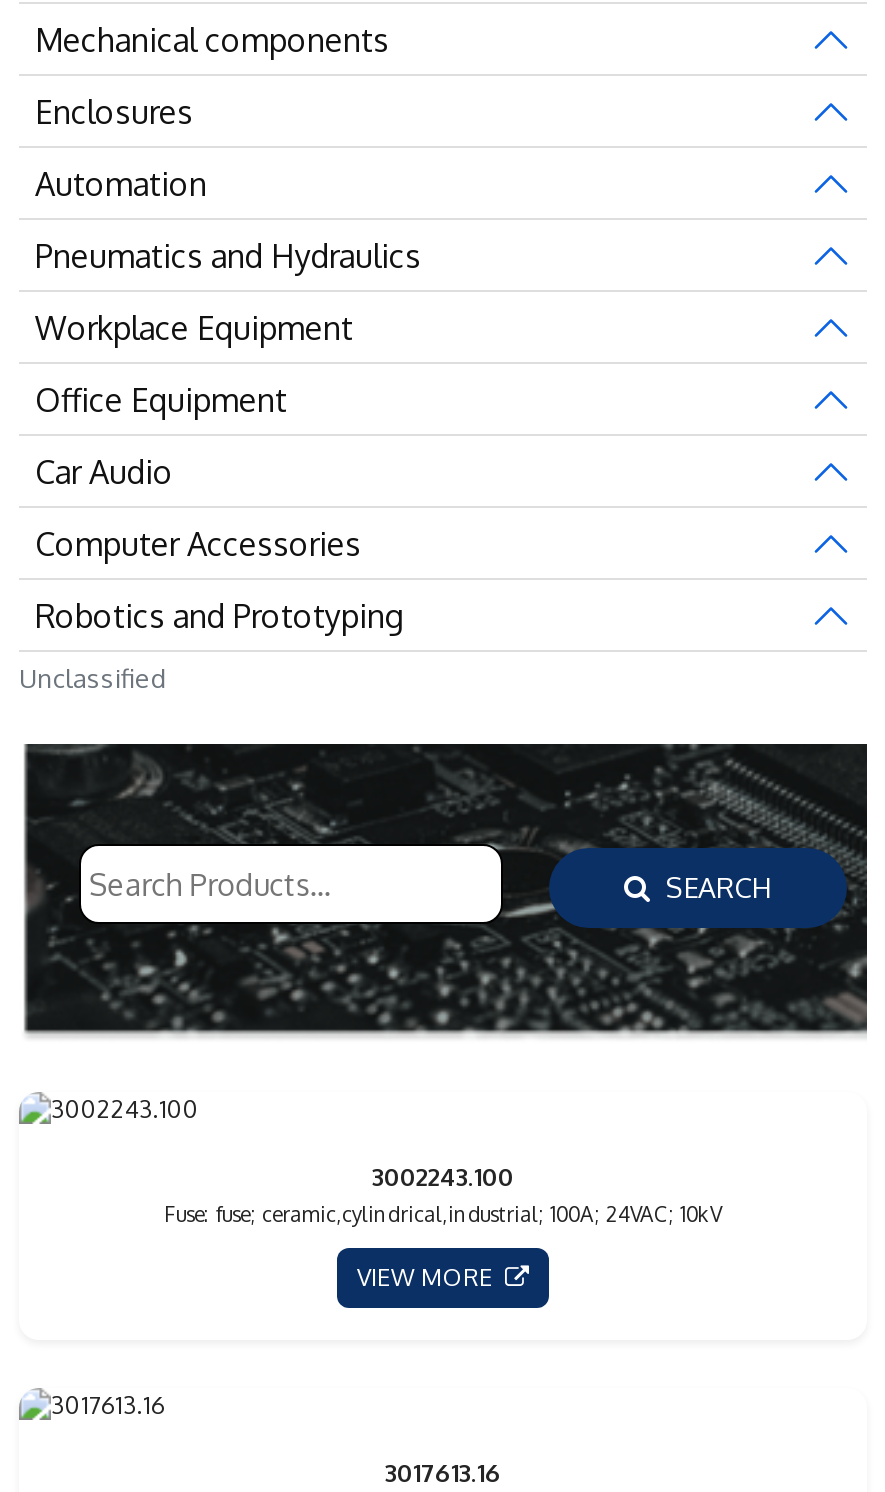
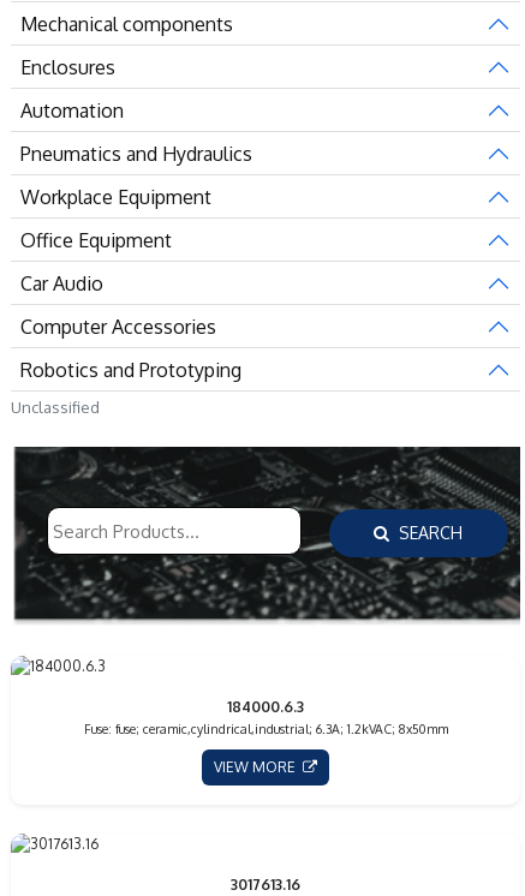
[372,1162,514,1192] 3002243.100 -> [227,698,304,716] 184000.6.3
[164,1200,722,1226] Fuse: fuse; ceramic,cylindrical,industrial; 100A; 24VAC; 10kV -> [83,721,448,736] Fuse: fuse; ceramic,cylindrical,industrial; 6.3A; 1.2kVAC; 8x50mm

